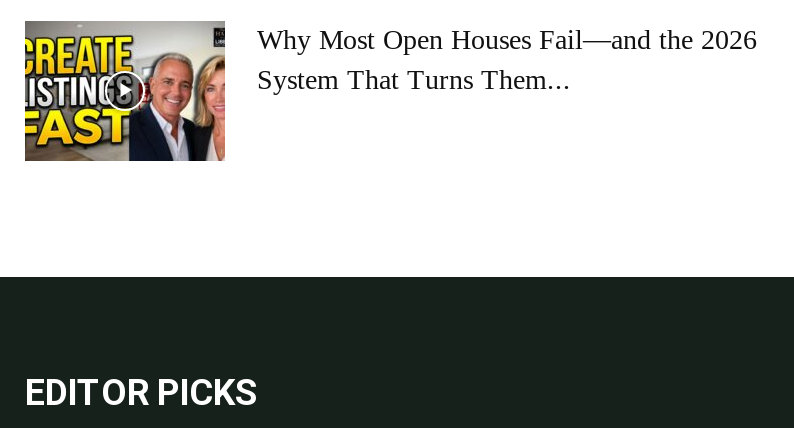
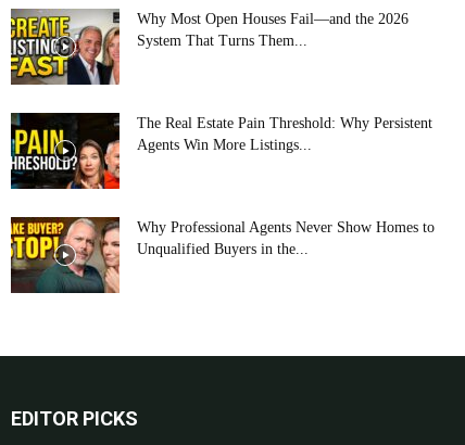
none -> [10,112,432,190] [image] | The Real Estate Pain Threshold: Why Persistent | Agents Win More Listings...
none -> [10,216,435,294] [image] | Why Professional Agents Never Show Homes to | Unqualified Buyers in the...

